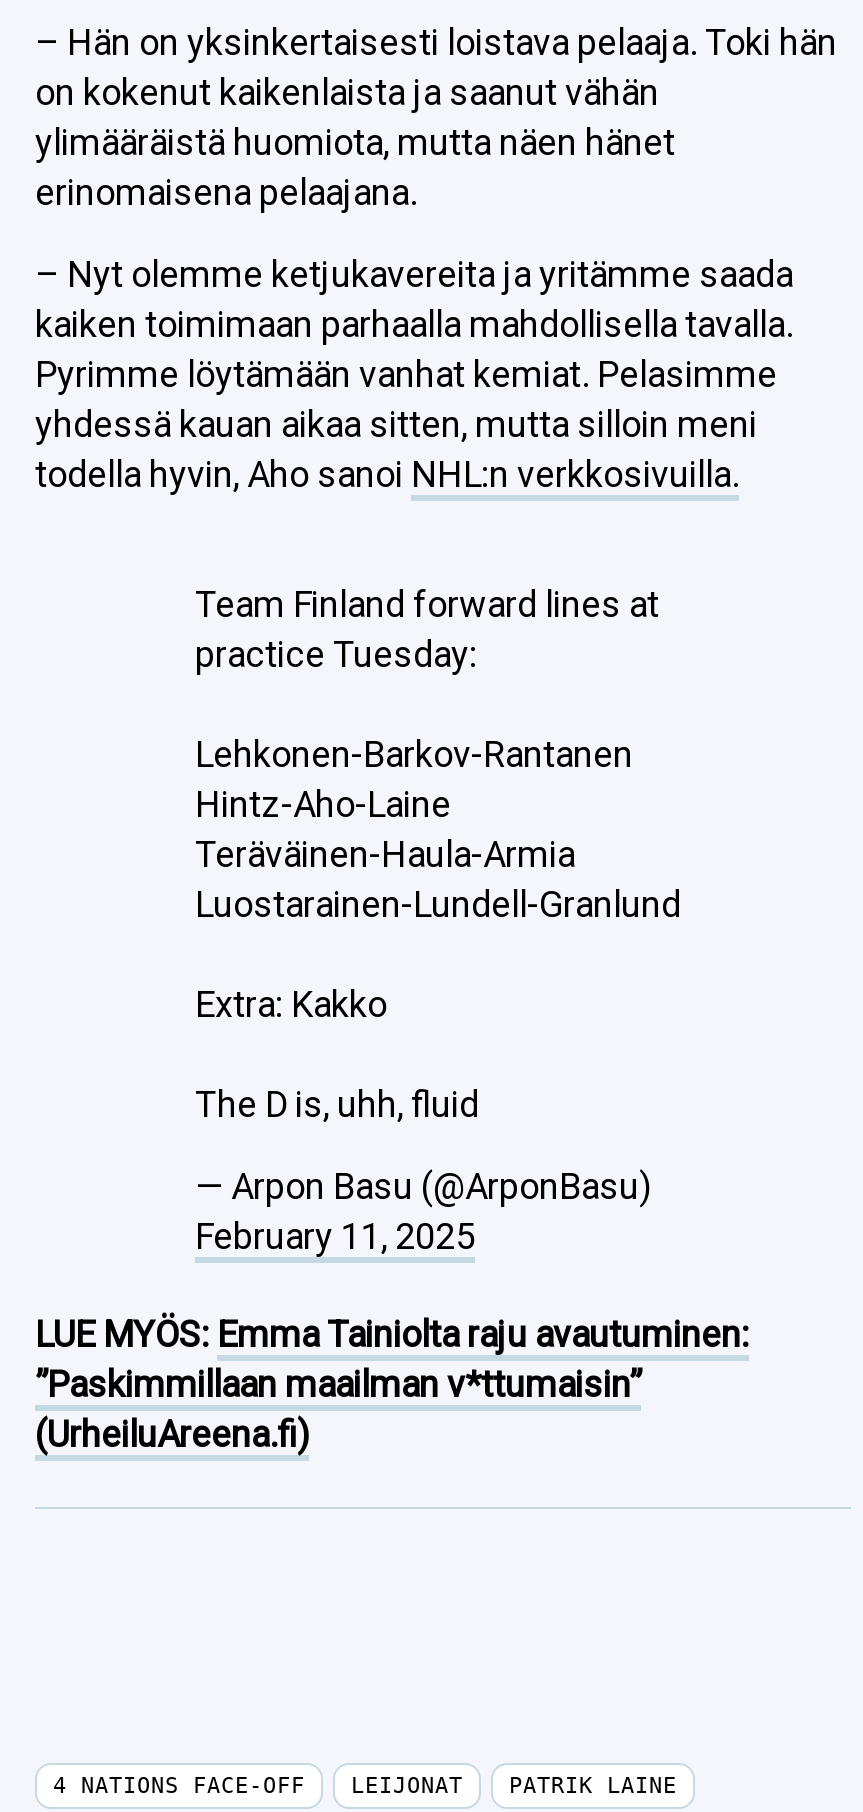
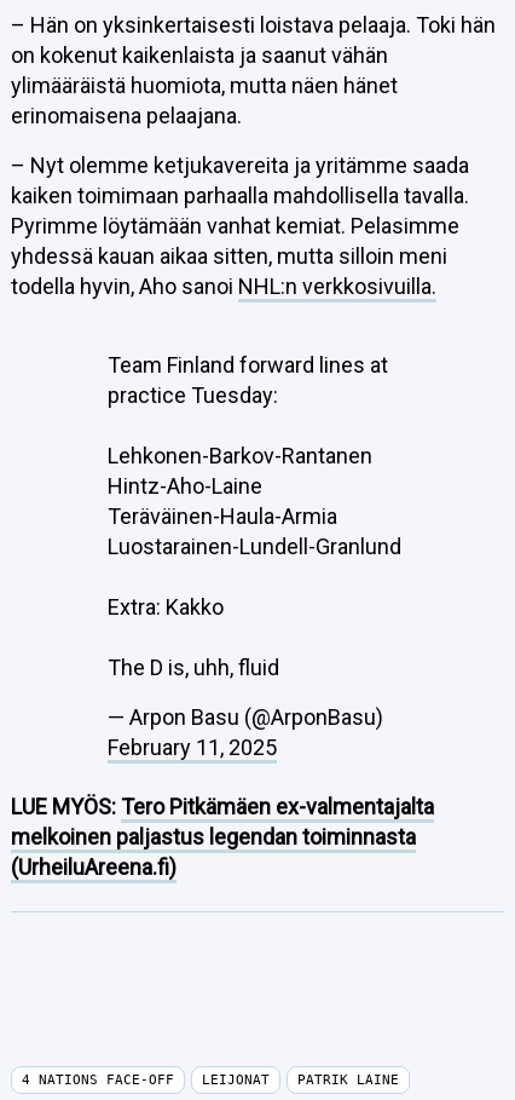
[35,1313,749,1405] LUE MYÖS: Emma Tainiolta raju avautuminen: | ”Paskimmillaan maailman v*ttumaisin” -> [11,794,434,850] LUE MYÖS: Tero Pitkämäen ex-valmentajalta | melkoinen paljastus legendan toiminnasta

